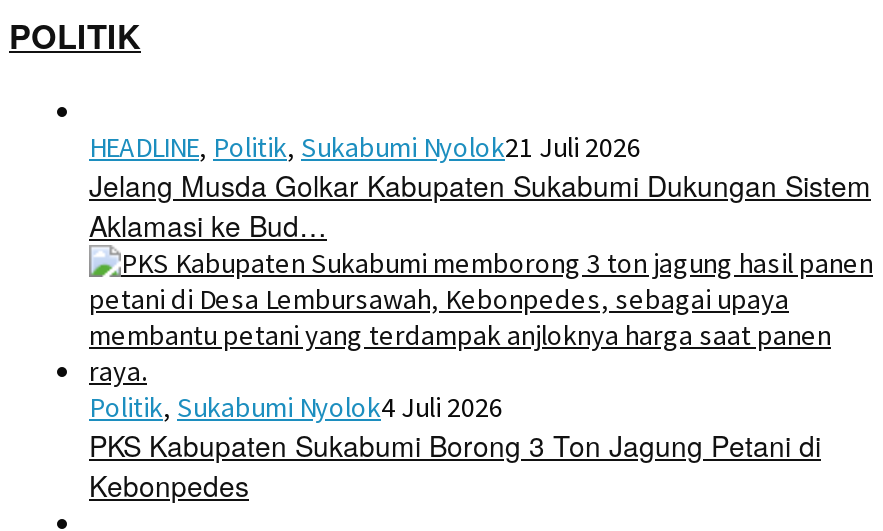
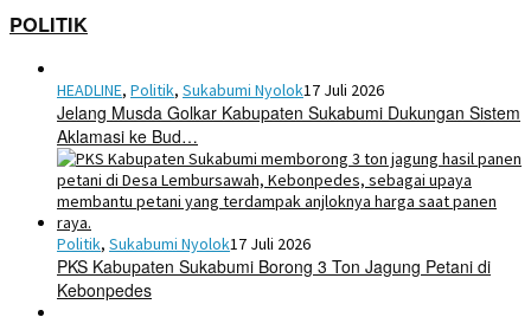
[89,128,641,164] HEADLINE, Politik, Sukabumi Nyolok21 Juli 2026 -> [57,79,384,100] HEADLINE, Politik, Sukabumi Nyolok17 Juli 2026
[89,388,503,424] Politik, Sukabumi Nyolok4 Juli 2026 -> [57,233,311,254] Politik, Sukabumi Nyolok17 Juli 2026

